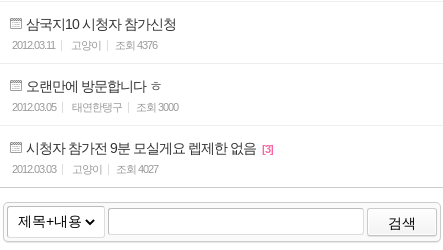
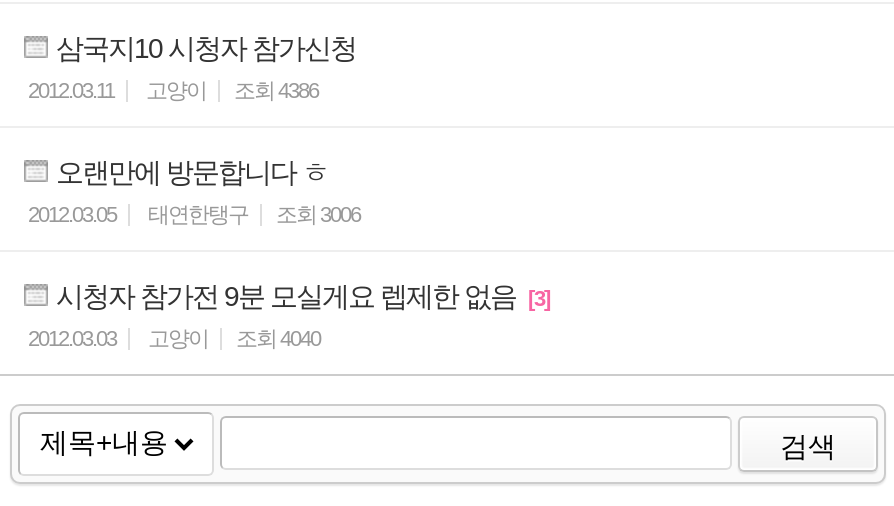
[12,39,157,51] 2012.03.11 고양이 조회 4376 -> [28,78,318,102] 2012.03.11 고양이 조회 4386
[12,101,178,113] 2012.03.05 태연한탱구 조회 3000 -> [28,202,360,226] 2012.03.05 태연한탱구 조회 3006
[12,163,158,175] 2012.03.03 고양이 조회 4027 -> [28,326,320,350] 2012.03.03 고양이 조회 4040

